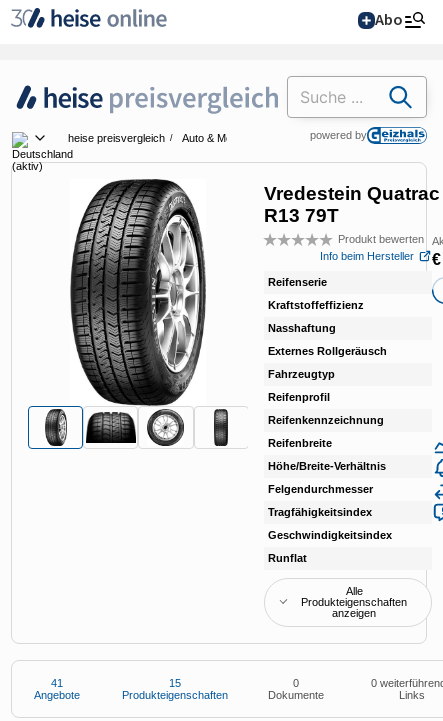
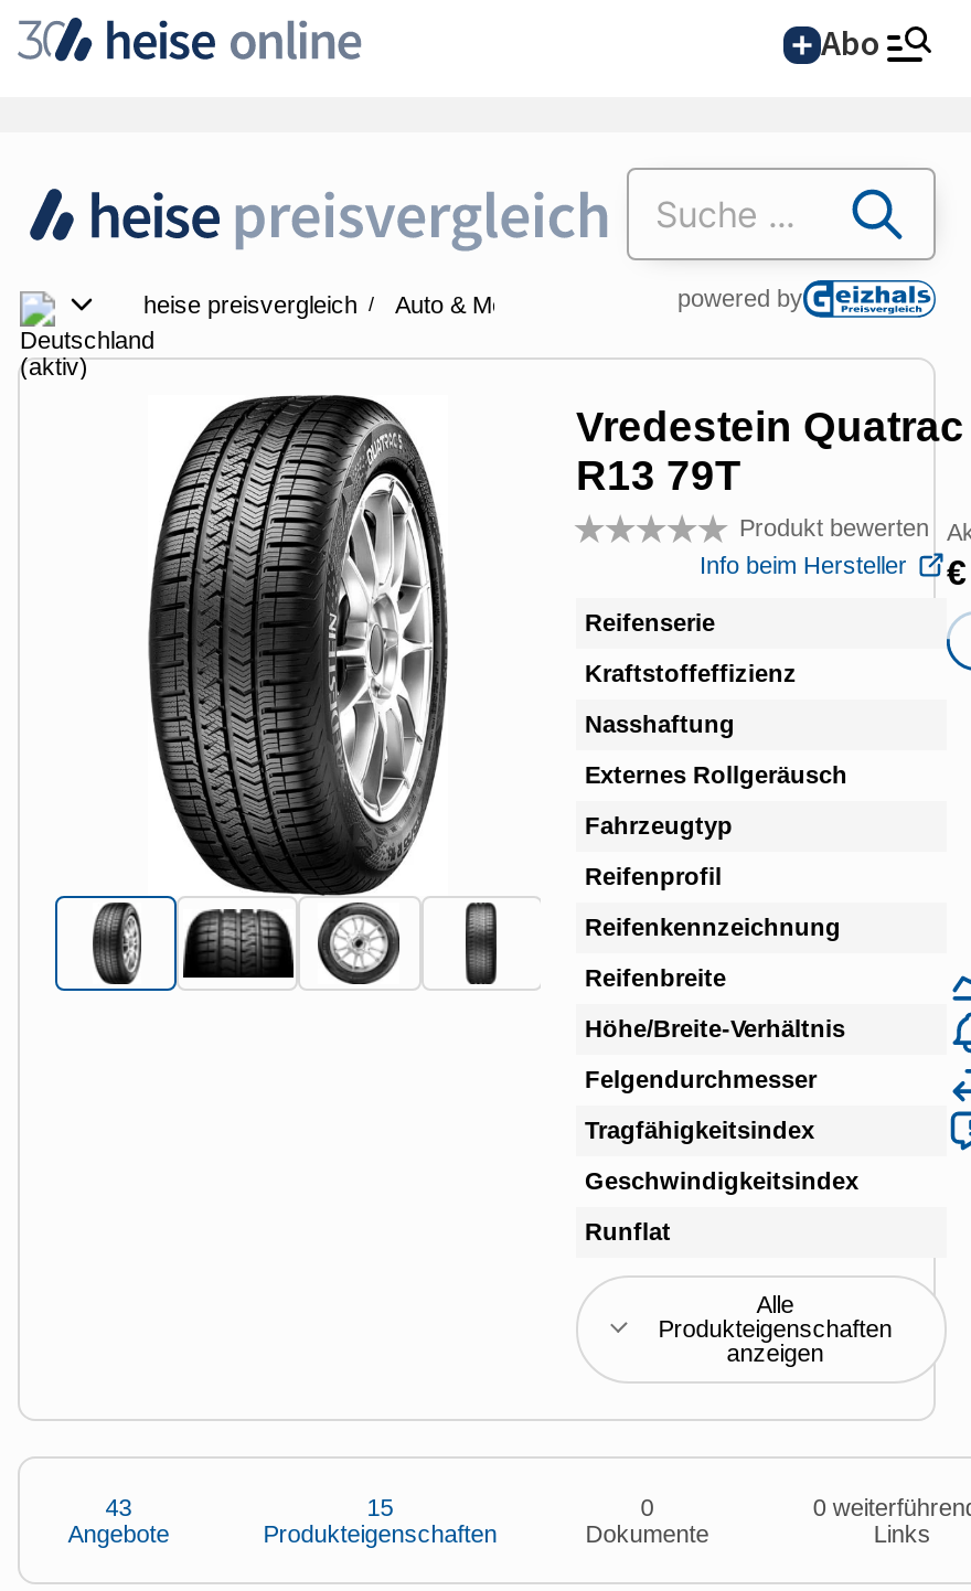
[51,677,63,689] 41 -> [105,1493,132,1520] 43

